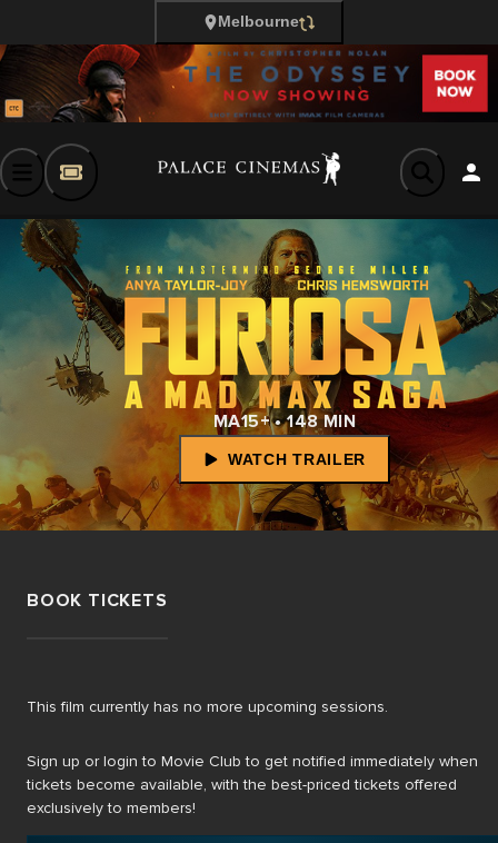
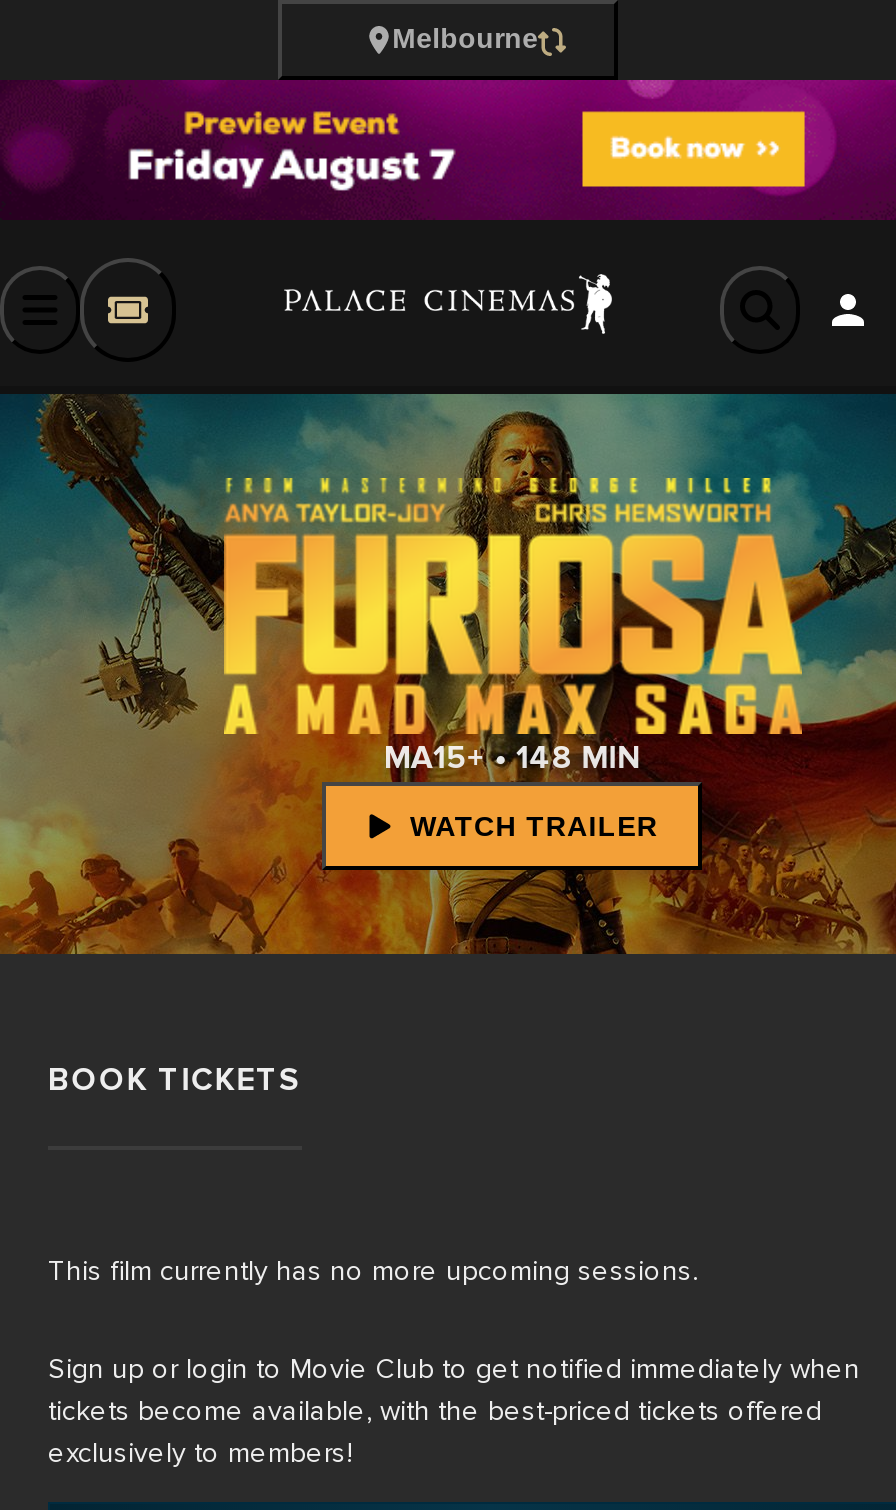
[3,43,495,123] [image] -> [6,78,890,220] [image]

